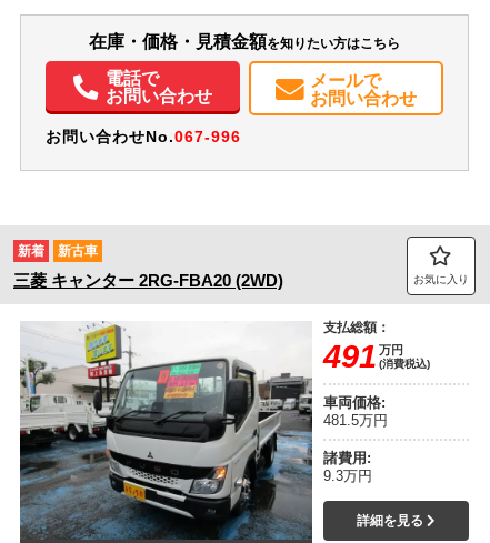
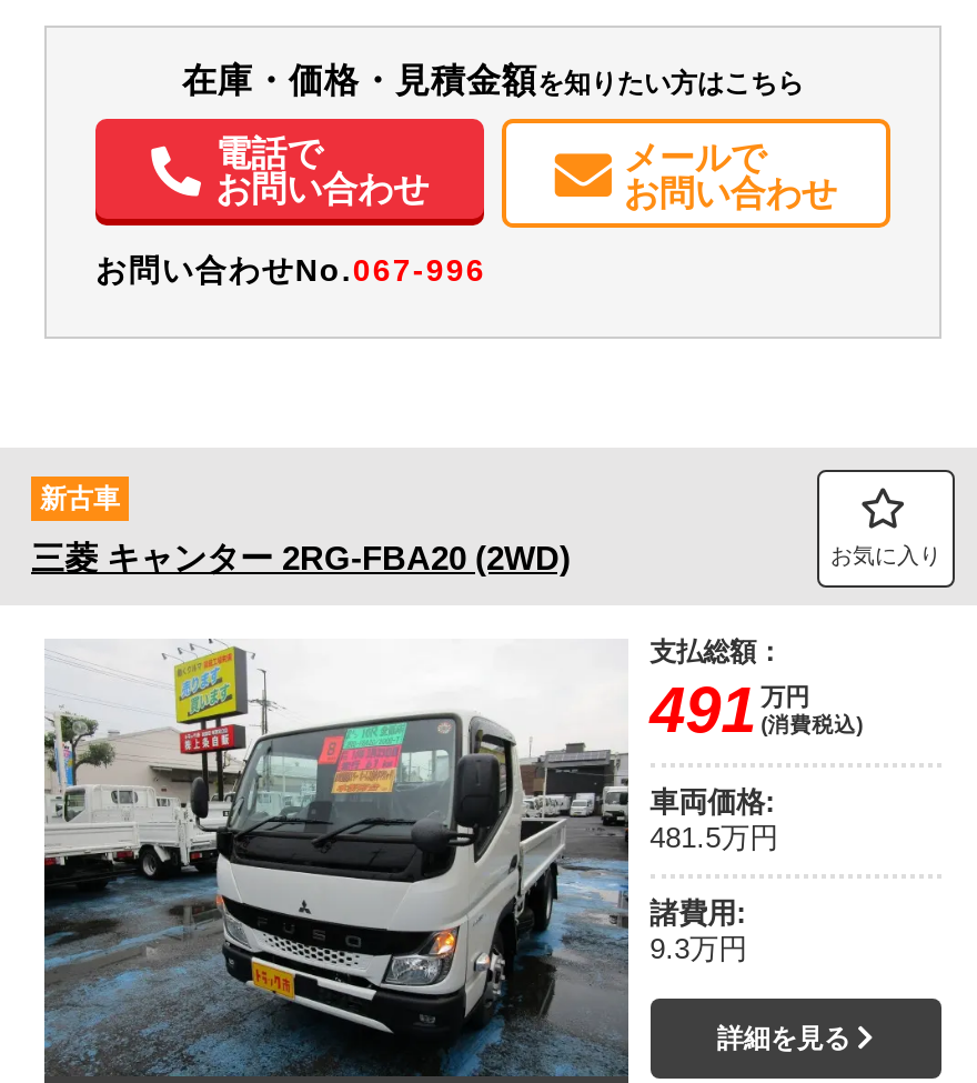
[18,243,44,259] 新着 -> none

